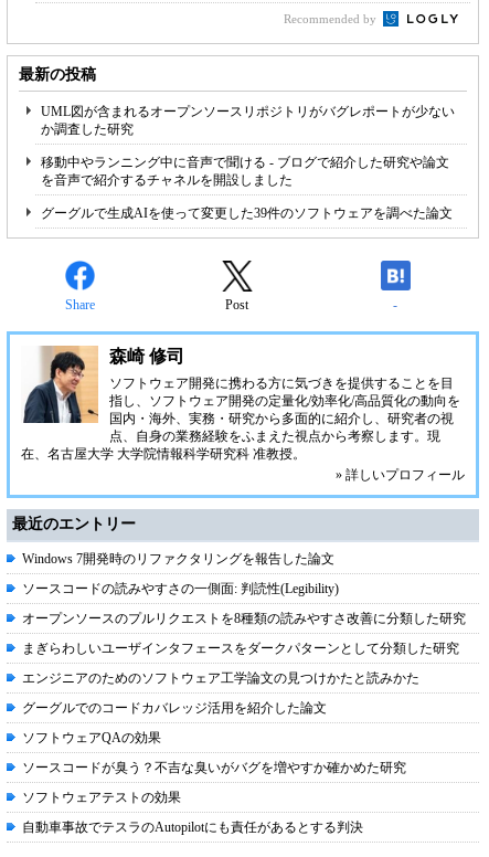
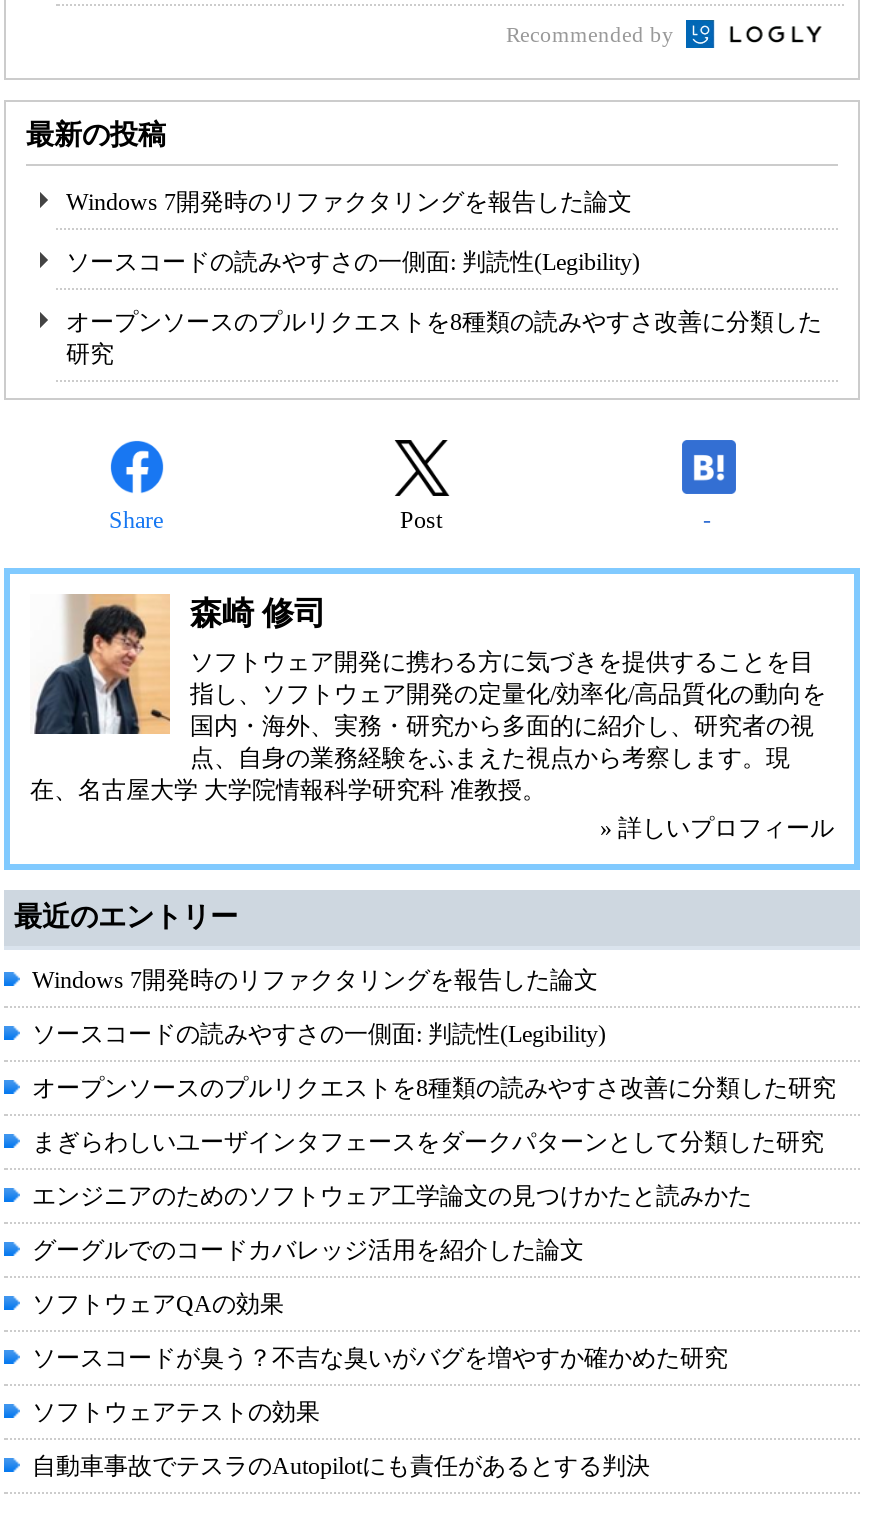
[41,104,455,137] UML図が含まれるオープンソースリポジトリがバグレポートが少ない | か調査した研究 -> [66,189,632,217] Windows 7開発時のリファクタリングを報告した論文
[41,155,449,188] 移動中やランニング中に音声で聞ける - ブログで紹介した研究や論文 | を音声で紹介するチャネルを開設しました -> [66,249,640,277] ソースコードの読みやすさの一側面: 判読性(Legibility)
[41,206,453,221] グーグルで生成AIを使って変更した39件のソフトウェアを調べた論文 -> [66,309,822,369] オープンソースのプルリクエストを8種類の読みやすさ改善に分類した | 研究

